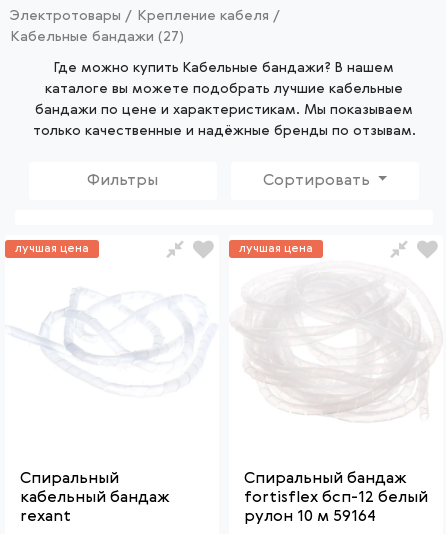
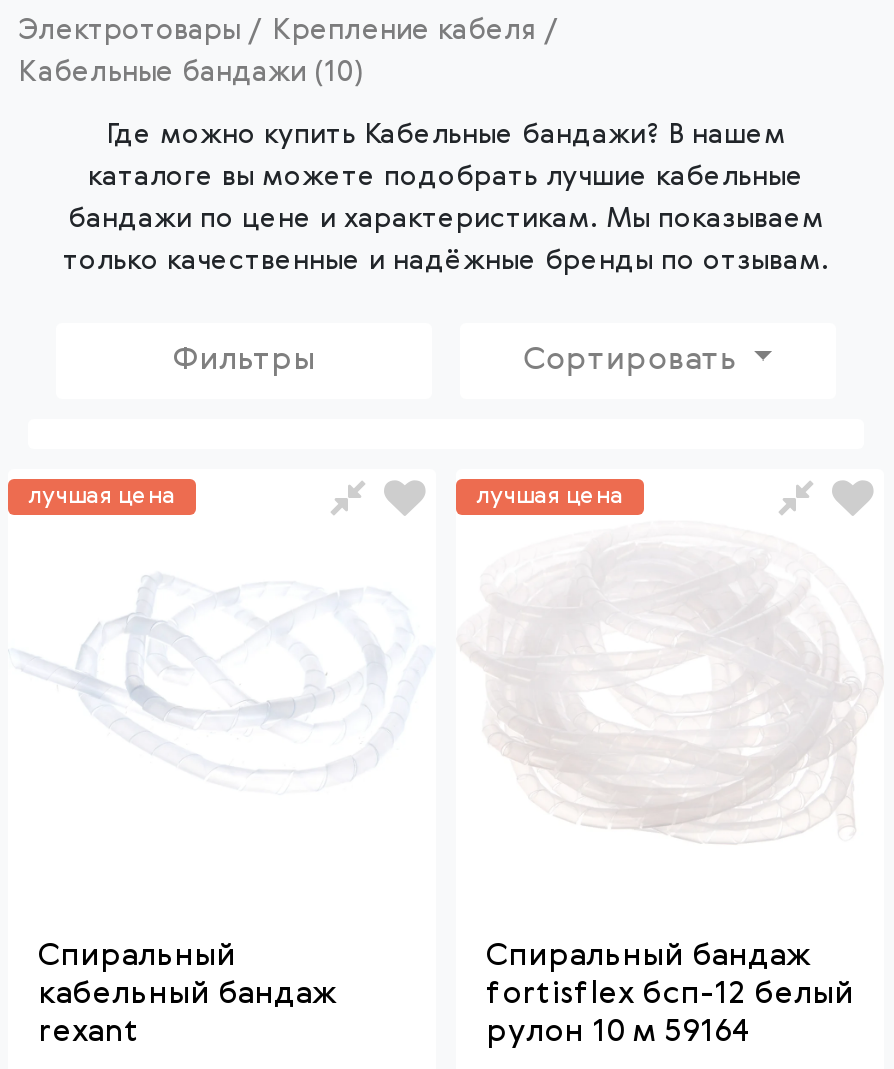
[10,30,184,44] Кабельные бандажи (27) -> [18,59,364,87] Кабельные бандажи (10)

